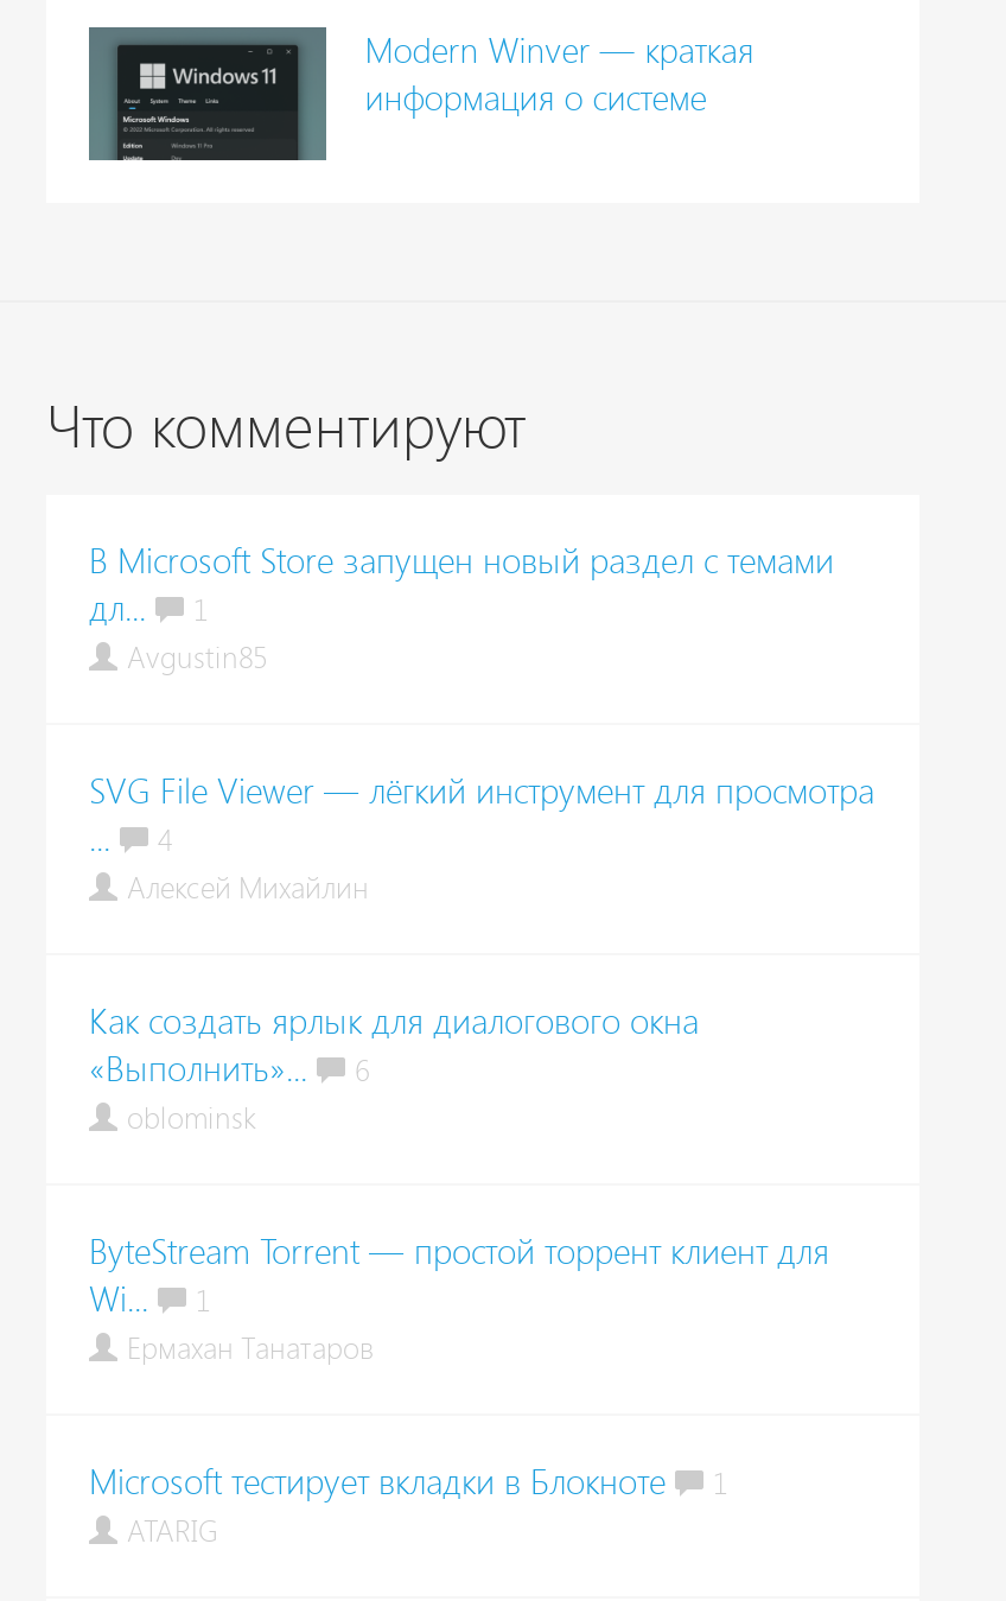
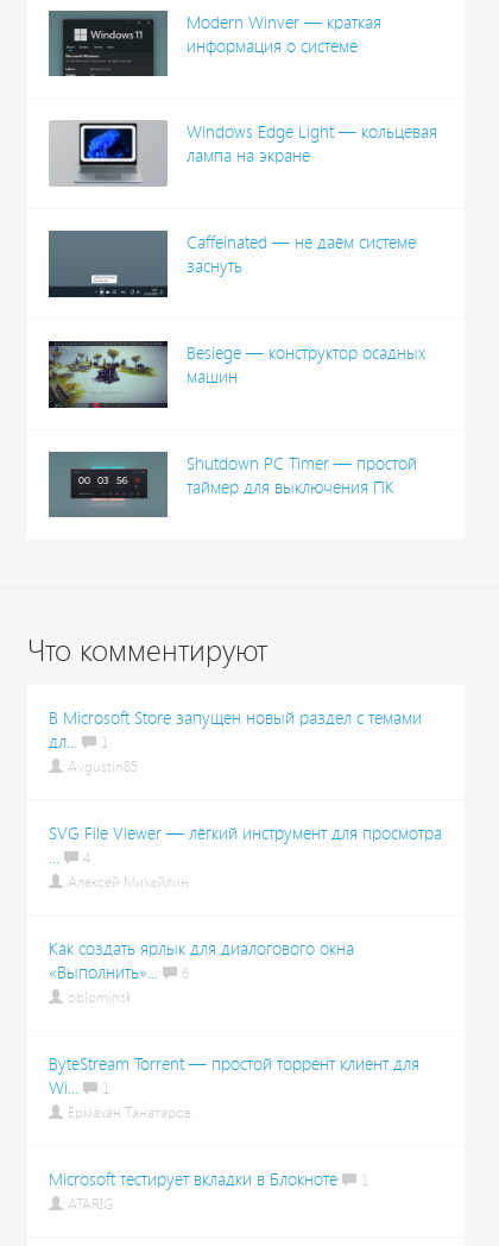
none -> [48,229,416,298] [image] | Caffeinated — не даём системе | заснуть
none -> [48,340,426,409] [image] | Besiege — конструктор осадных | машин
none -> [49,120,437,187] [image] | Windows Edge Light — кольцевая | лампа на экране
none -> [62,453,417,517] [image] | Shutdown PC Timer — простой | таймер для выключения ПК

